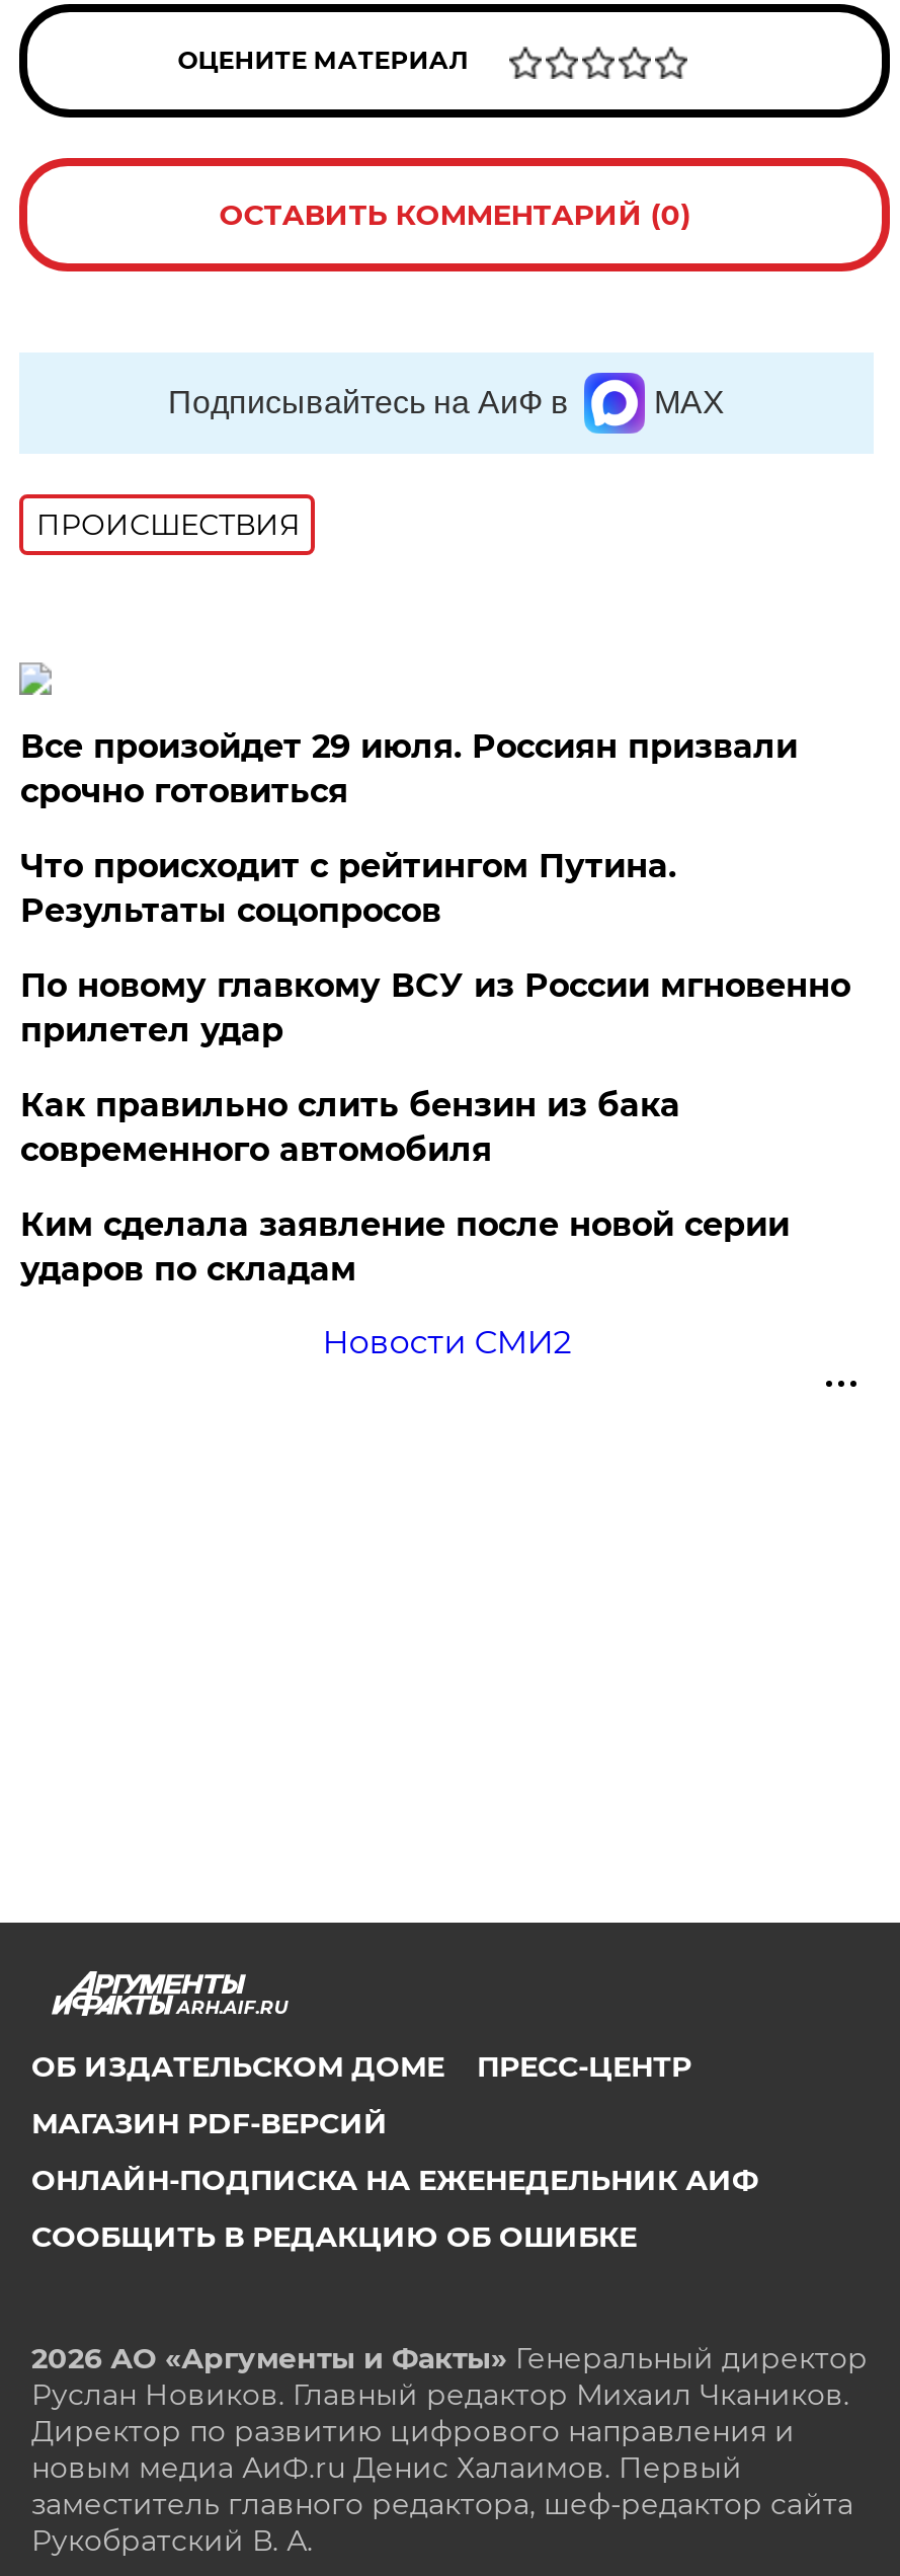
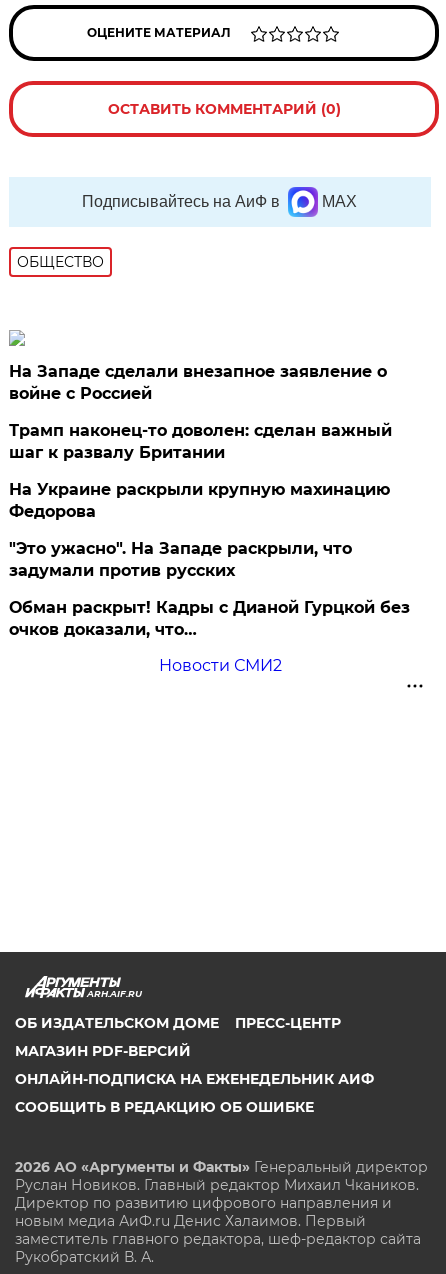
[36,506,299,543] ПРОИСШЕСТВИЯ -> [17,253,104,271] ОБЩЕСТВО
[20,727,798,810] Все произойдет 29 июля. Россиян призвали | срочно готовиться -> [9,362,387,403] На Западе сделали внезапное заявление о | войне с Россией
[20,846,676,930] Что происходит с рейтингом Путина. | Результаты соцопросов -> [9,421,392,462] Трамп наконец-то доволен: сделан важный | шаг к развалу Британии
[20,966,850,1049] По новому главкому ВСУ из России мгновенно | прилетел удар -> [9,480,390,521] На Украине раскрыли крупную махинацию | Федорова
[20,1086,680,1169] Как правильно слить бензин из бака | современного автомобиля -> [9,539,352,580] "Это ужасно". На Западе раскрыли, что | задумали против русских
[20,1205,789,1288] Ким сделала заявление после новой серии | ударов по складам -> [9,598,410,639] Обман раскрыт! Кадры с Дианой Гурцкой без | очков доказали, что…

